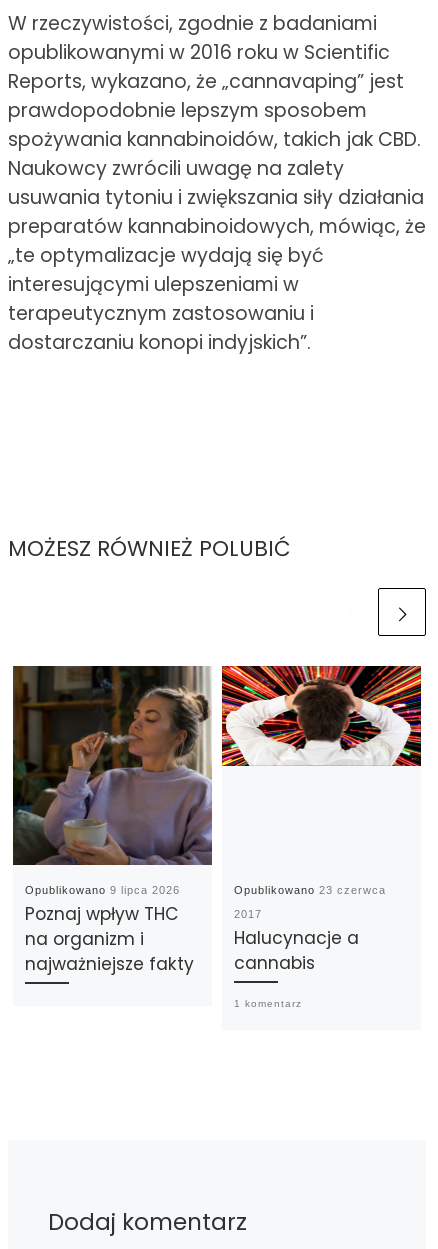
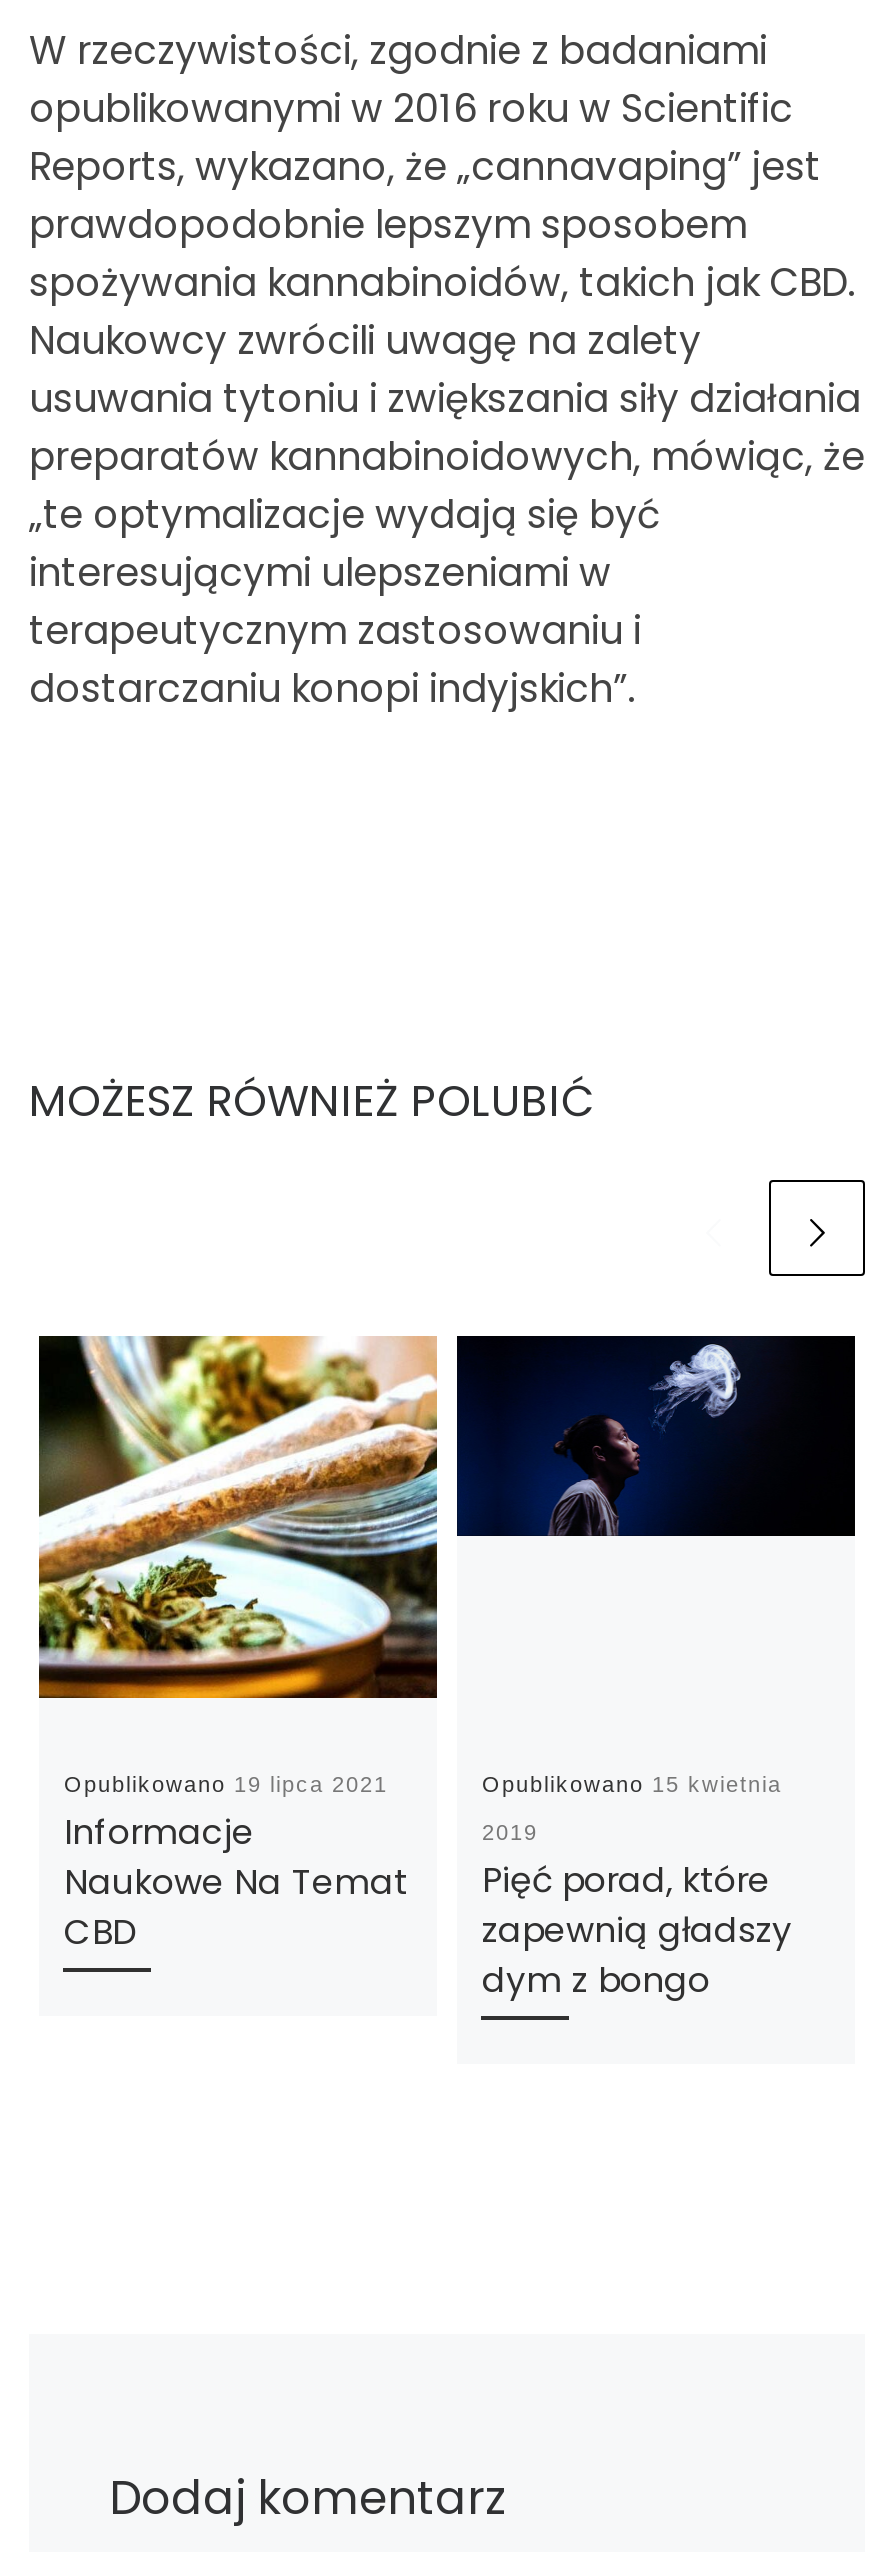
[12,665,213,976] [image] | Opublikowano 9 lipca 2026 | Poznaj wpływ THC | na organizm i | najważniejsze fakty -> [37,1334,439,1956] [image] | Opublikowano 19 lipca 2021 | Informacje | Naukowe Na Temat | CBD
[221,665,422,767] [image] -> [455,1334,857,1538] [image]
[234,884,386,1009] Opublikowano 23 czerwca | 2017 | Halucynacje a | cannabis | 1 komentarz -> [482,1772,792,2004] Opublikowano 15 kwietnia | 2019 | Pięć porad, które | zapewnią gładszy | dym z bongo

